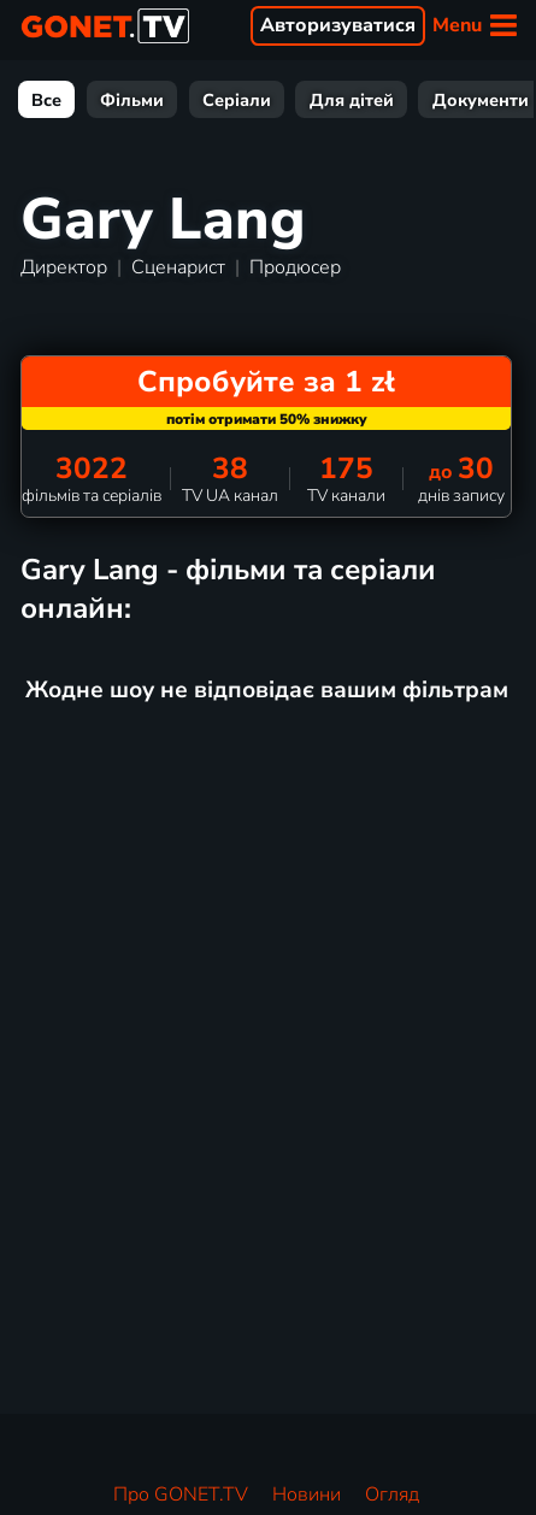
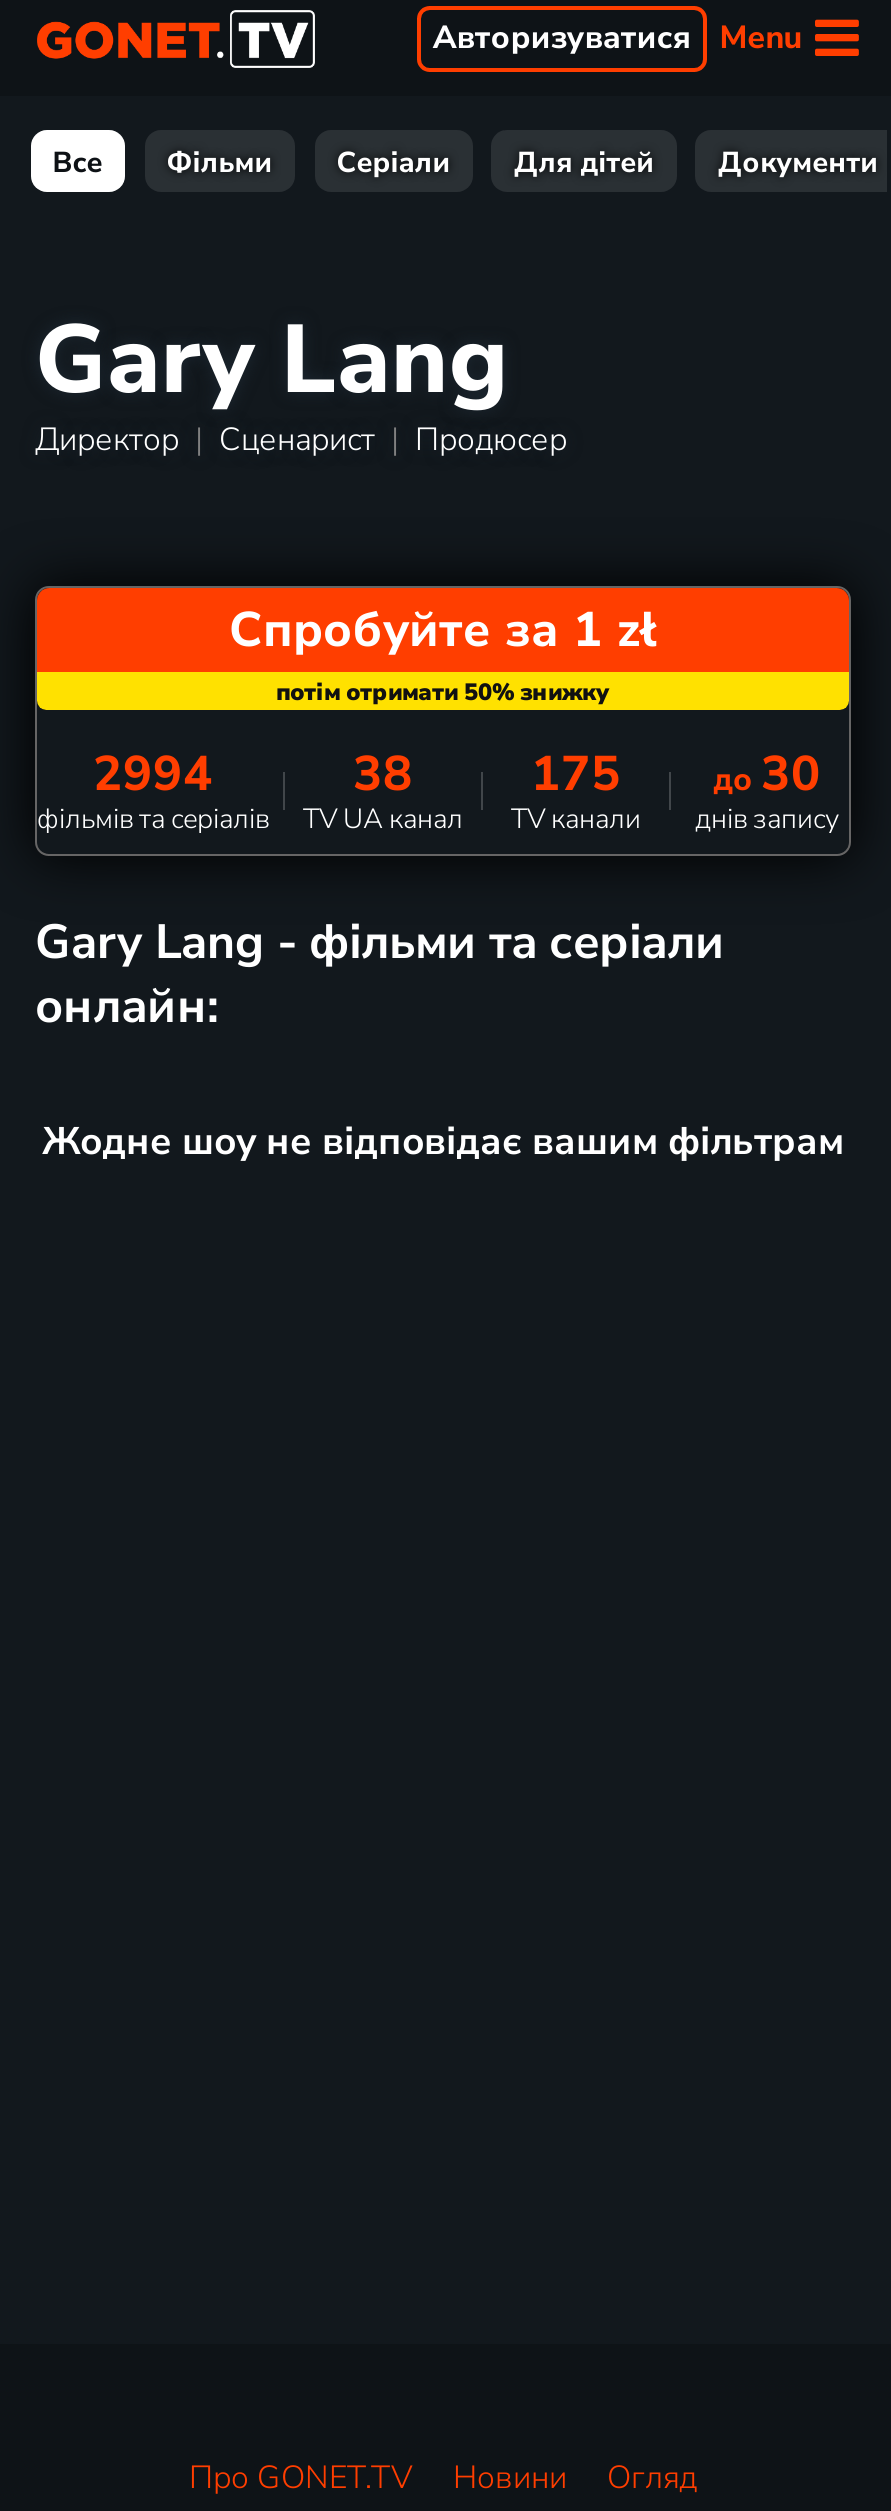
[55,447,128,488] 3022 -> [93,739,213,807] 2994

